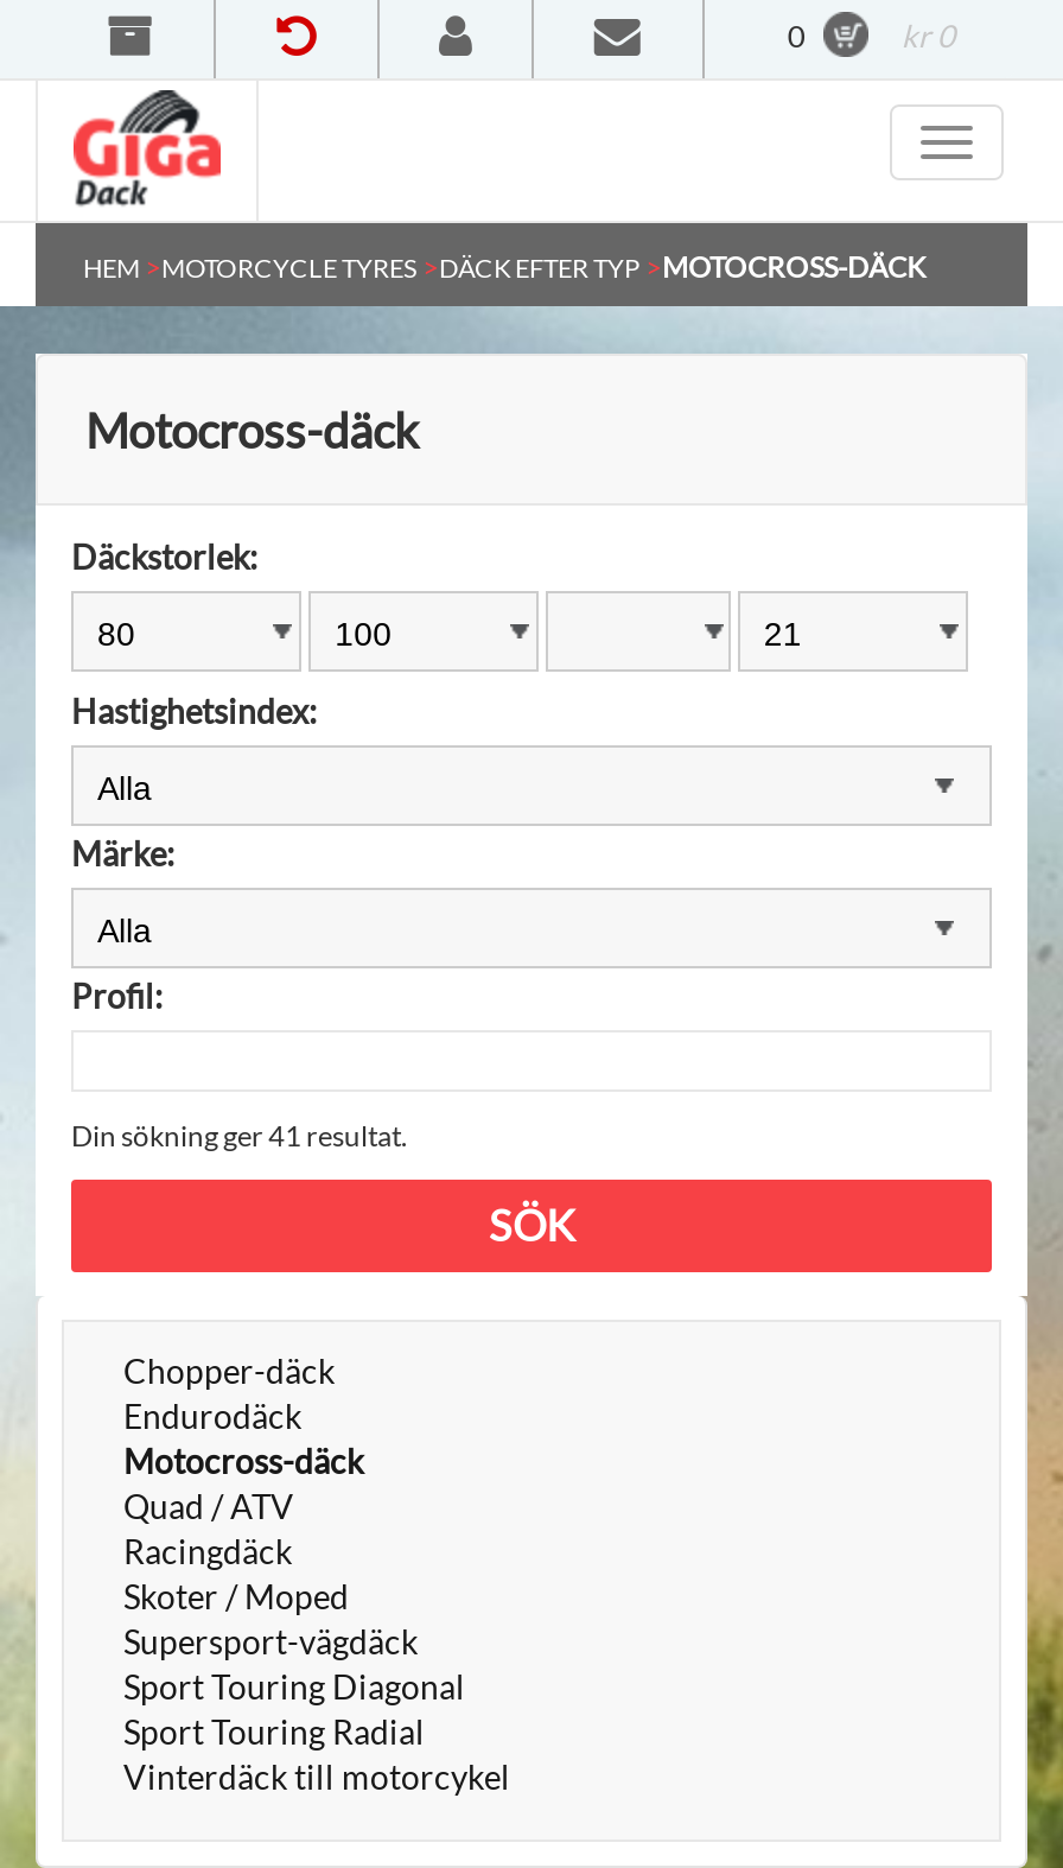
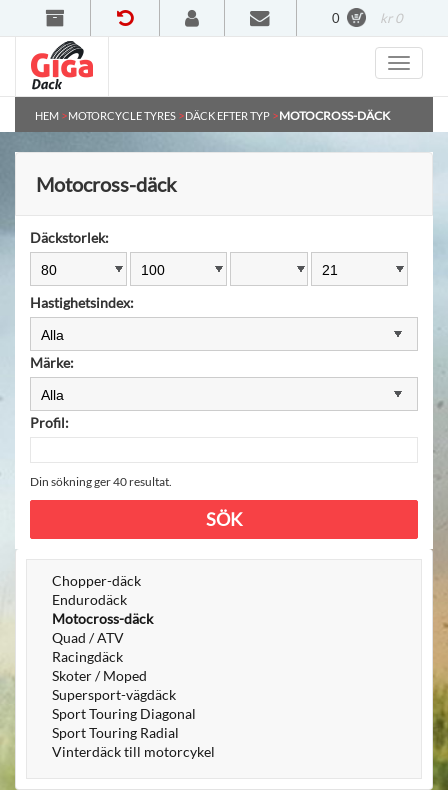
[71,1118,408,1154] Din sökning ger 41 resultat. -> [30,474,172,489] Din sökning ger 40 resultat.

